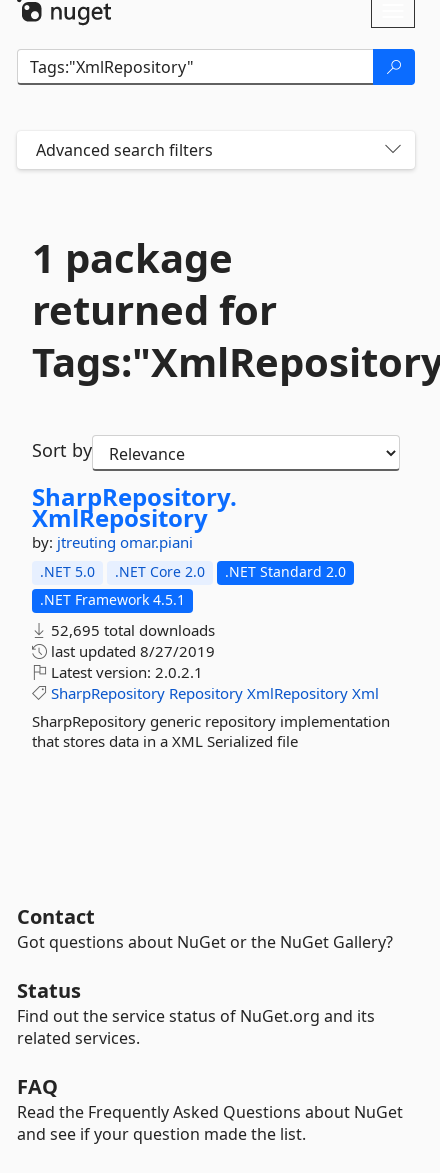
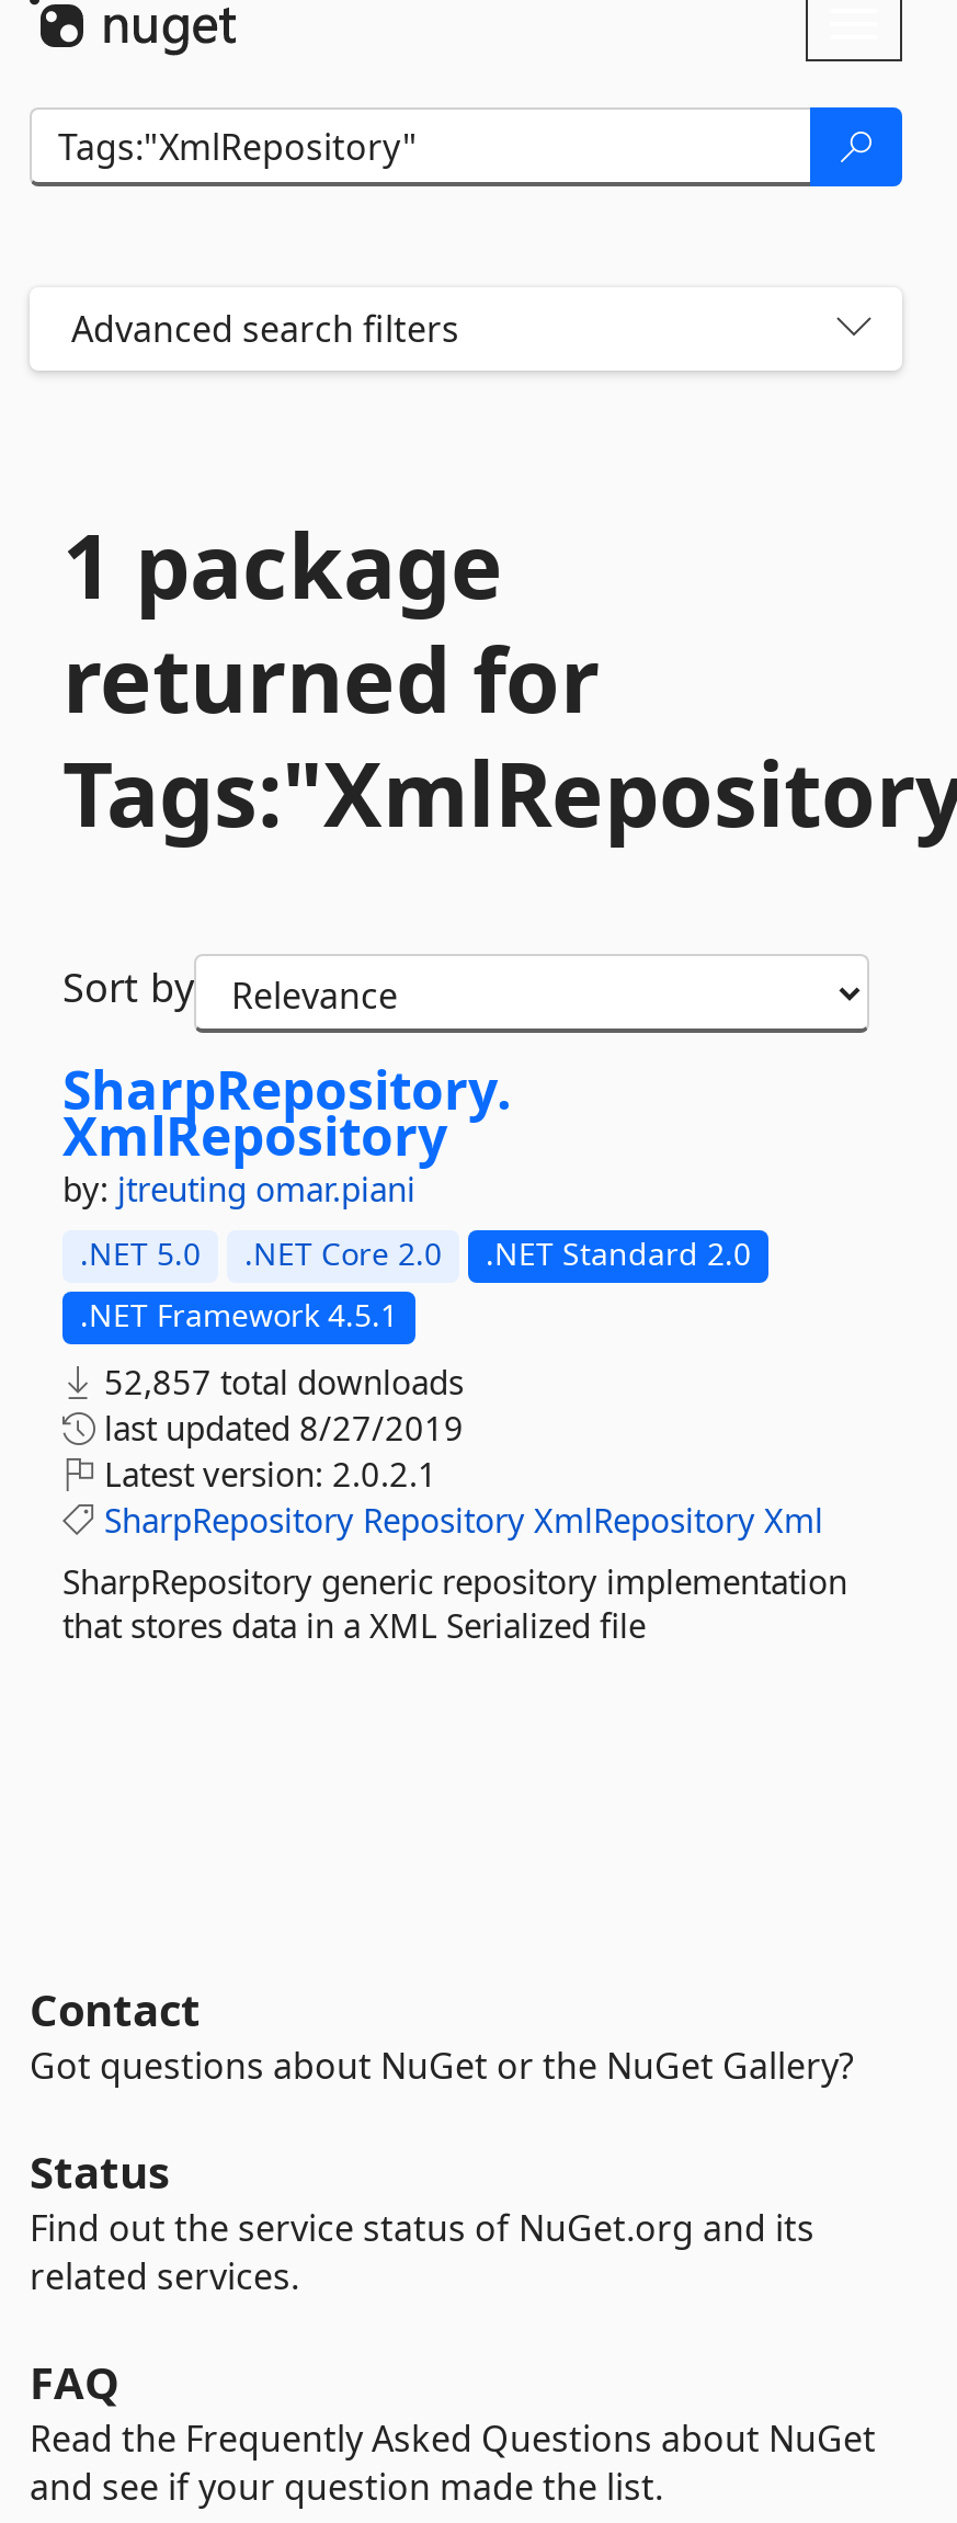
[47,620,215,640] 52,695 total downloads -> [95,1360,464,1403] 52,857 total downloads

